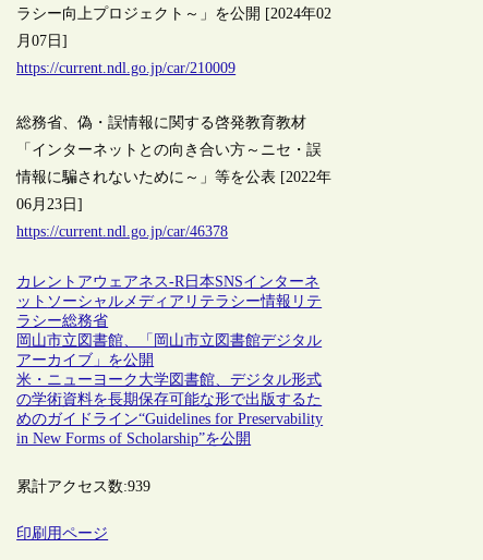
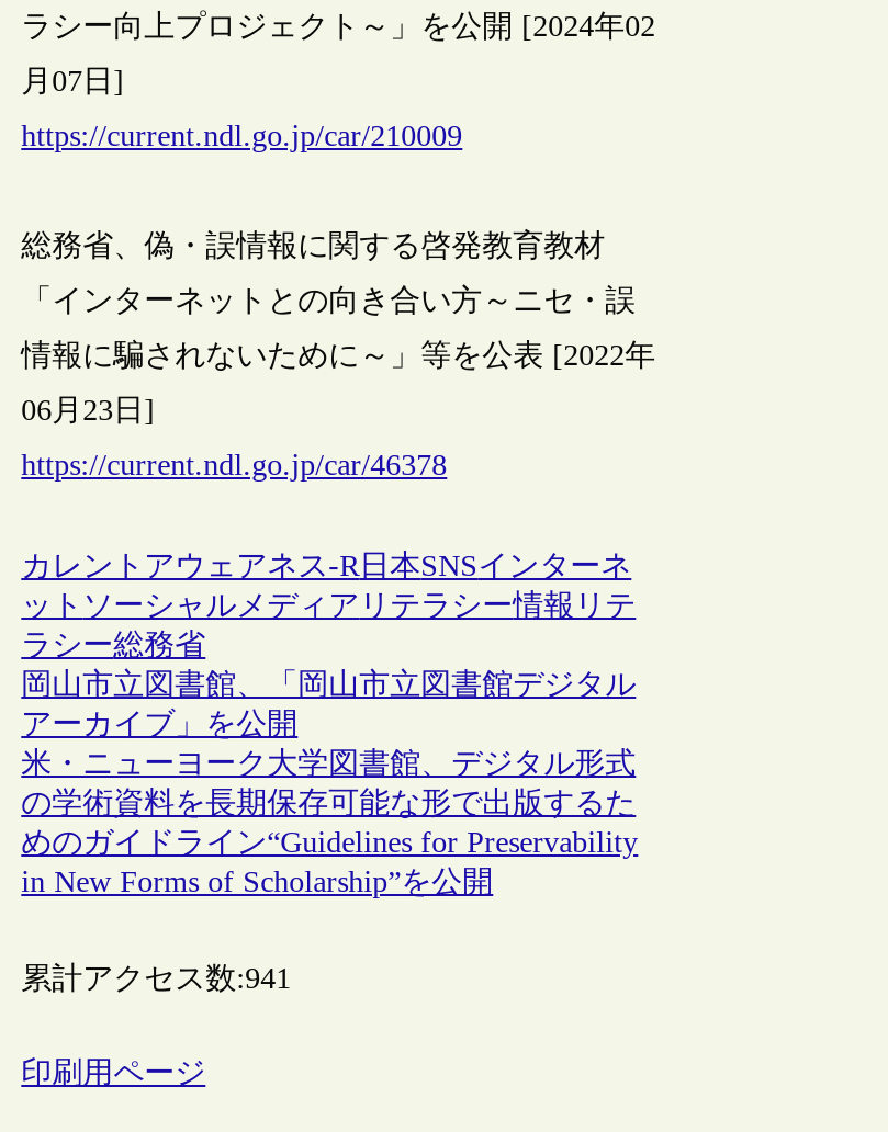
[17,478,151,494] 累計アクセス数:939 -> [21,961,291,994] 累計アクセス数:941

